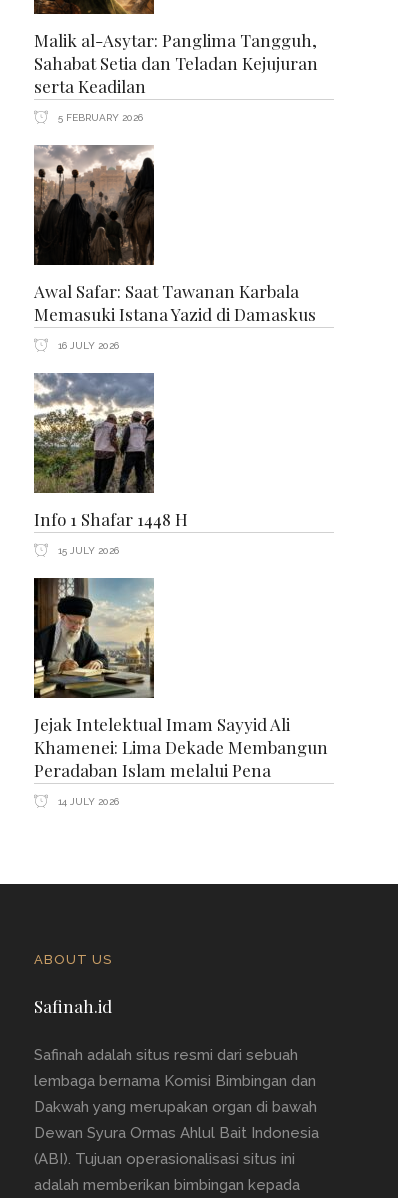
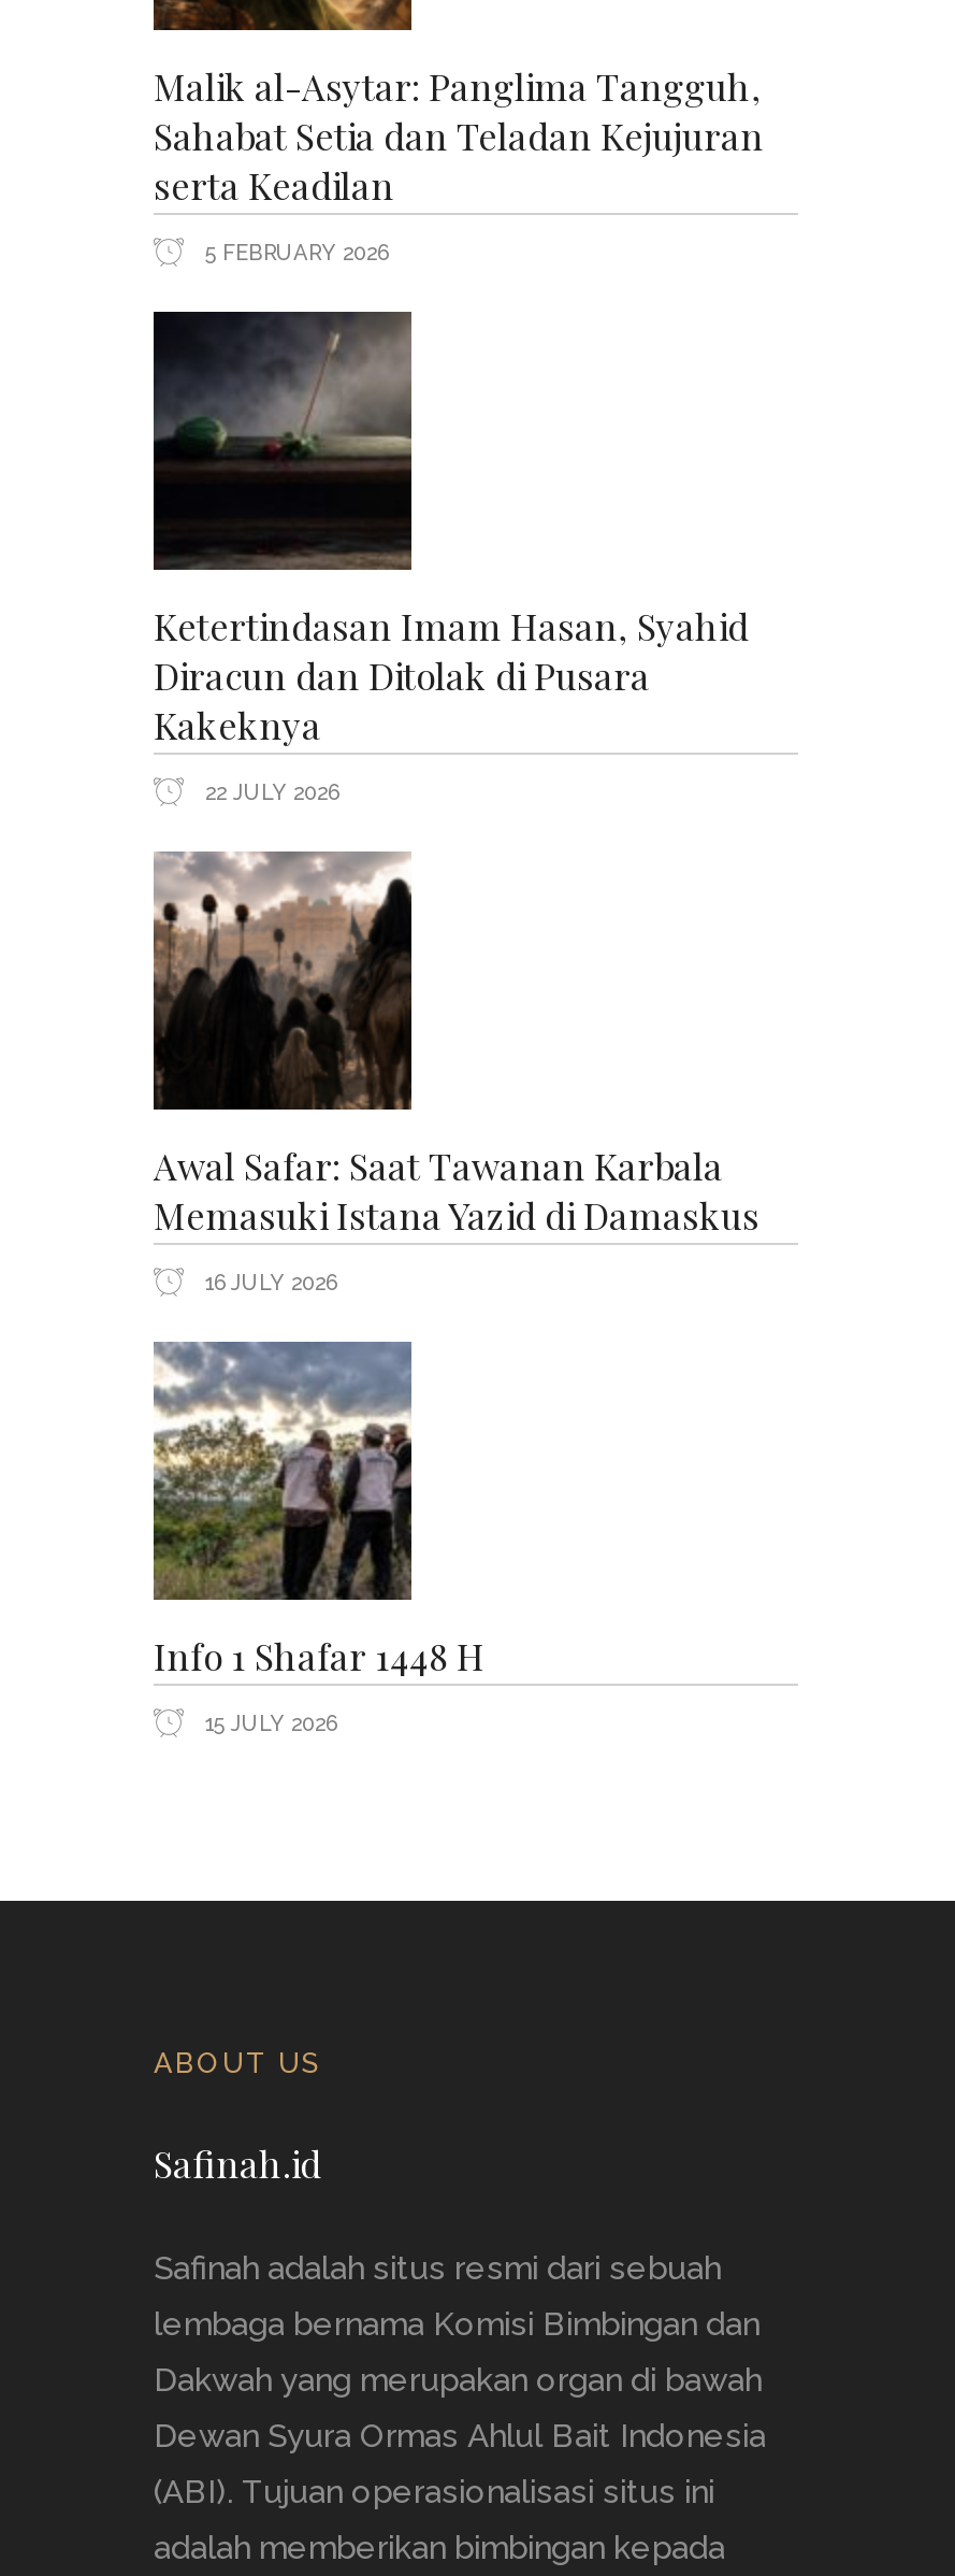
none -> [154,310,749,804] [image] | Ketertindasan Imam Hasan, Syahid | Diracun dan Ditolak di Pusara | Kakeknya | 22 JULY 2026
moved [33,143,316,556] -> [151,847,759,1735]: [image] | Awal Safar: Saat Tawanan Karbala | Memasuki Istana Yazid di Damaskus | 16 JULY 2026 | Info 1 Shafar 1448 H | 15 JULY 2026
[33,577,328,807] [image] | Jejak Intelektual Imam Sayyid Ali | Khamenei: Lima Dekade Membangun | Peradaban Islam melalui Pena | 14 JULY 2026 -> none

